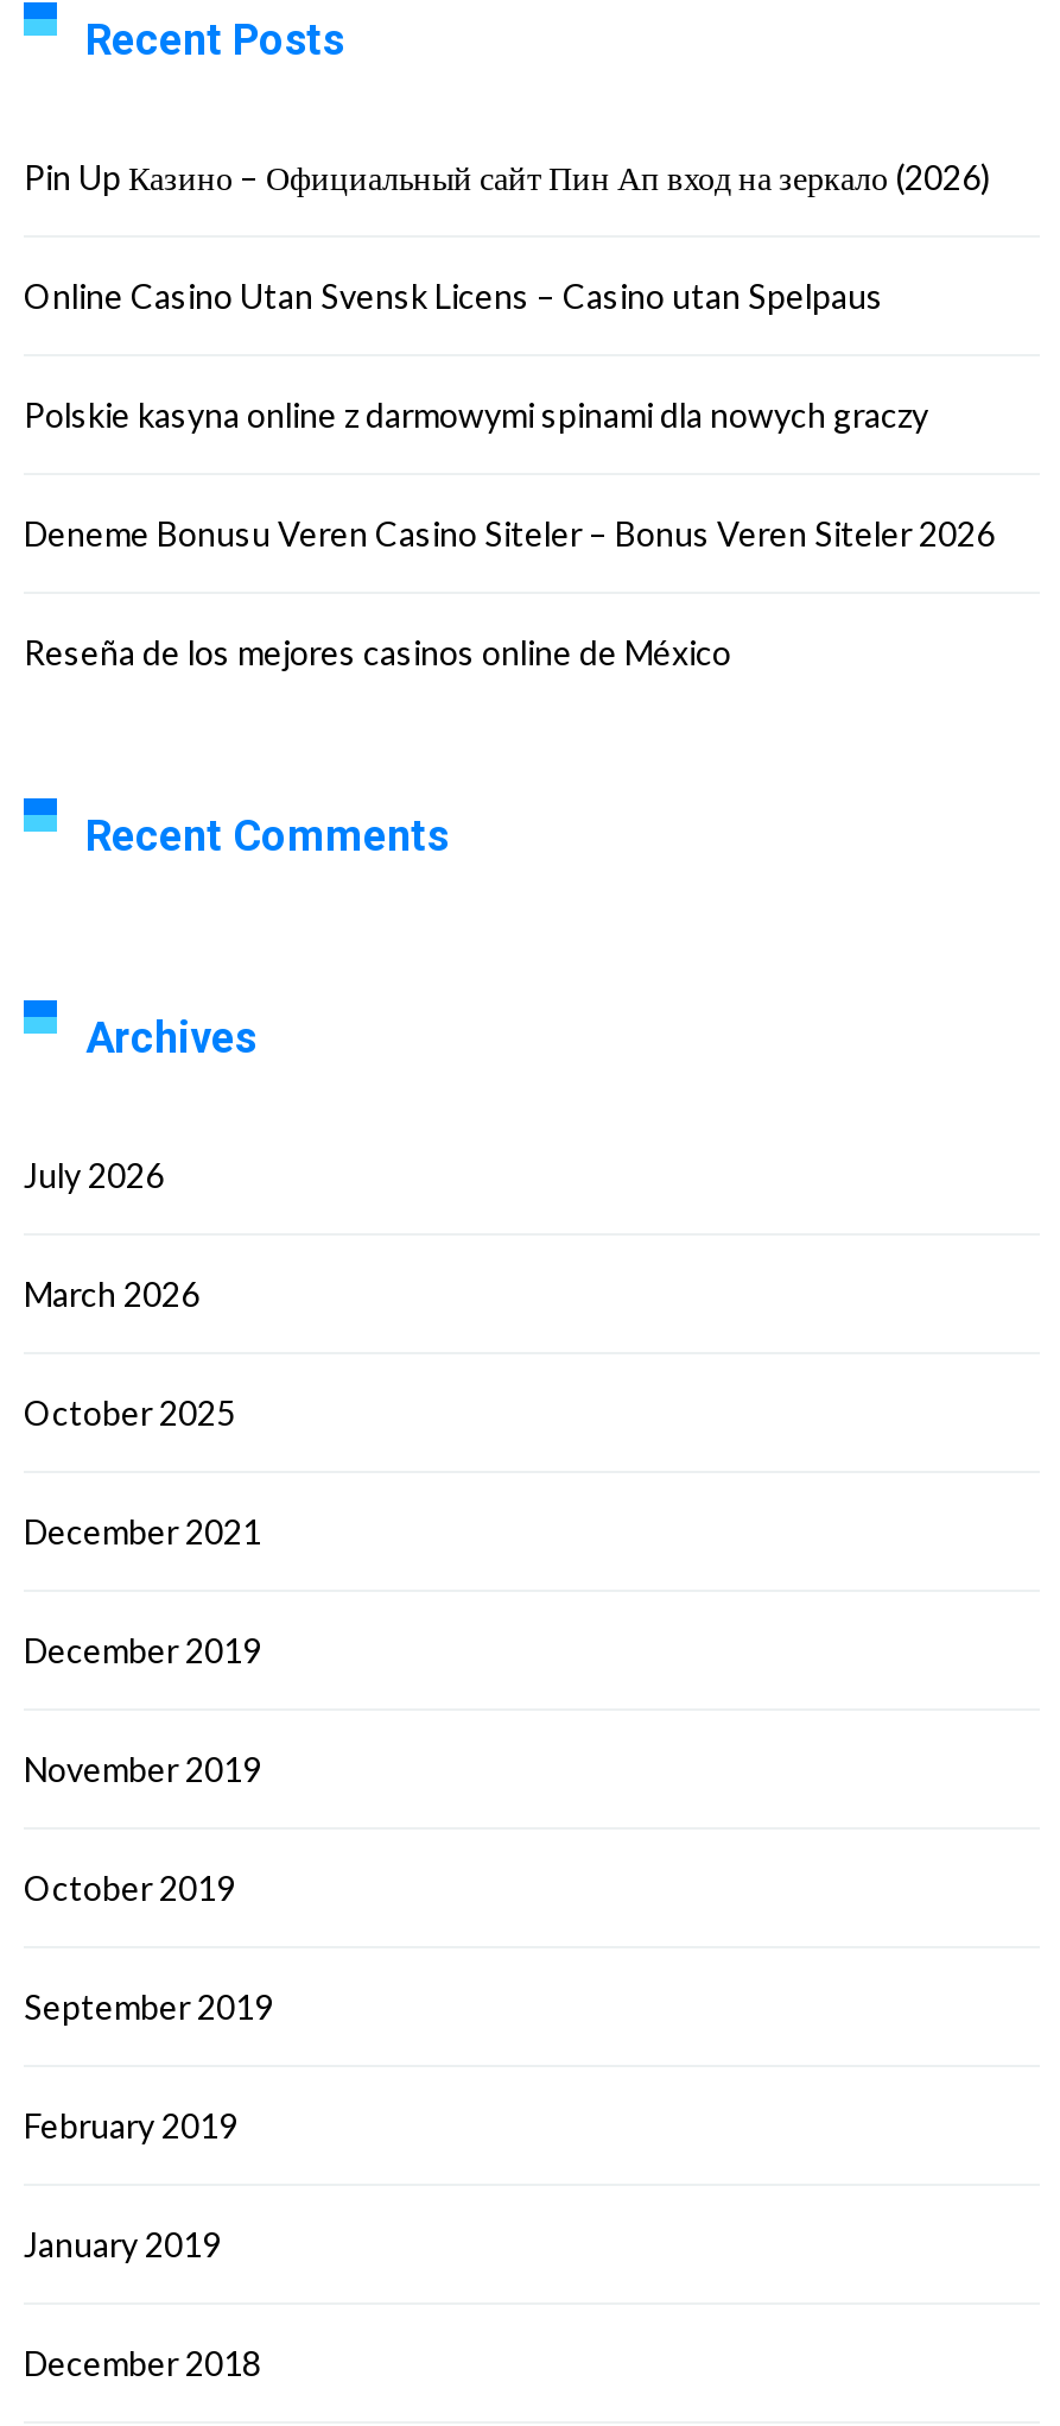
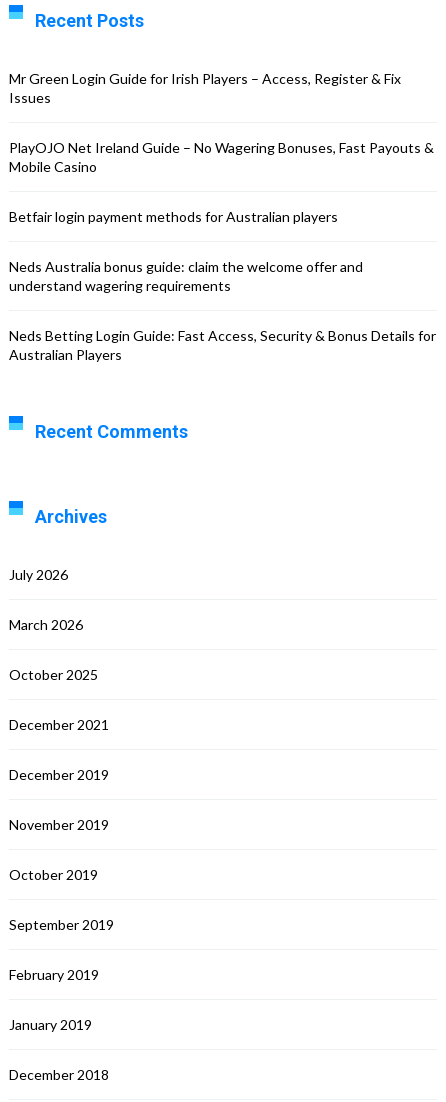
[24,157,990,197] Pin Up Казино – Официальный сайт Пин Ап вход на зеркало (2026) -> [9,70,401,106] Mr Green Login Guide for Irish Players – Access, Register & Fix | Issues
[24,276,883,316] Online Casino Utan Svensk Licens – Casino utan Spelpaus -> [9,139,434,175] PlayOJO Net Ireland Guide – No Wagering Bonuses, Fast Payouts & | Mobile Casino
[24,394,928,435] Polskie kasyna online z darmowymi spinami dla nowych graczy -> [9,208,338,225] Betfair login payment methods for Australian players
[24,513,995,554] Deneme Bonusu Veren Casino Siteler – Bonus Veren Siteler 2026 -> [9,258,363,294] Neds Australia bonus guide: claim the welcome offer and | understand wagering requirements
[24,632,731,672] Reseña de los mejores casinos online de México -> [9,327,436,363] Neds Betting Login Guide: Fast Access, Security & Bonus Details for | Australian Players

